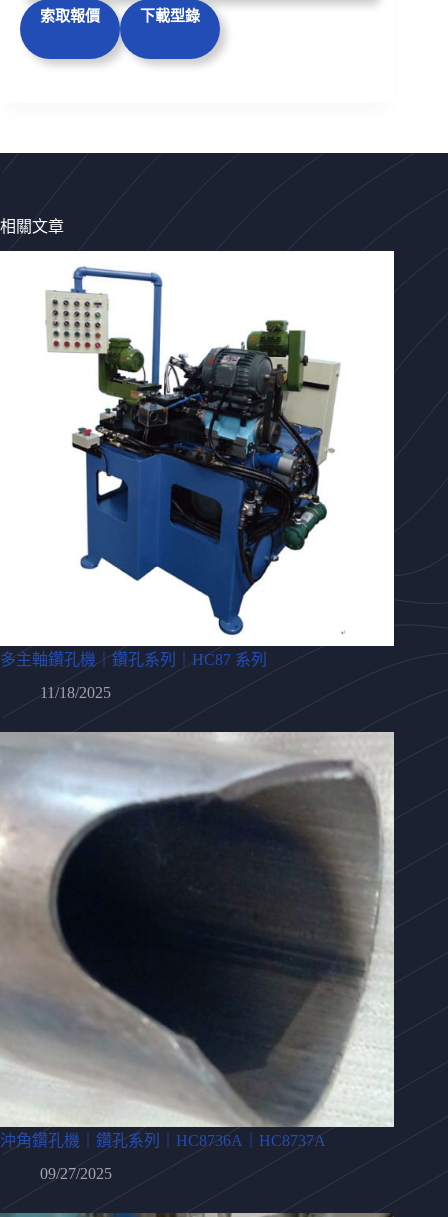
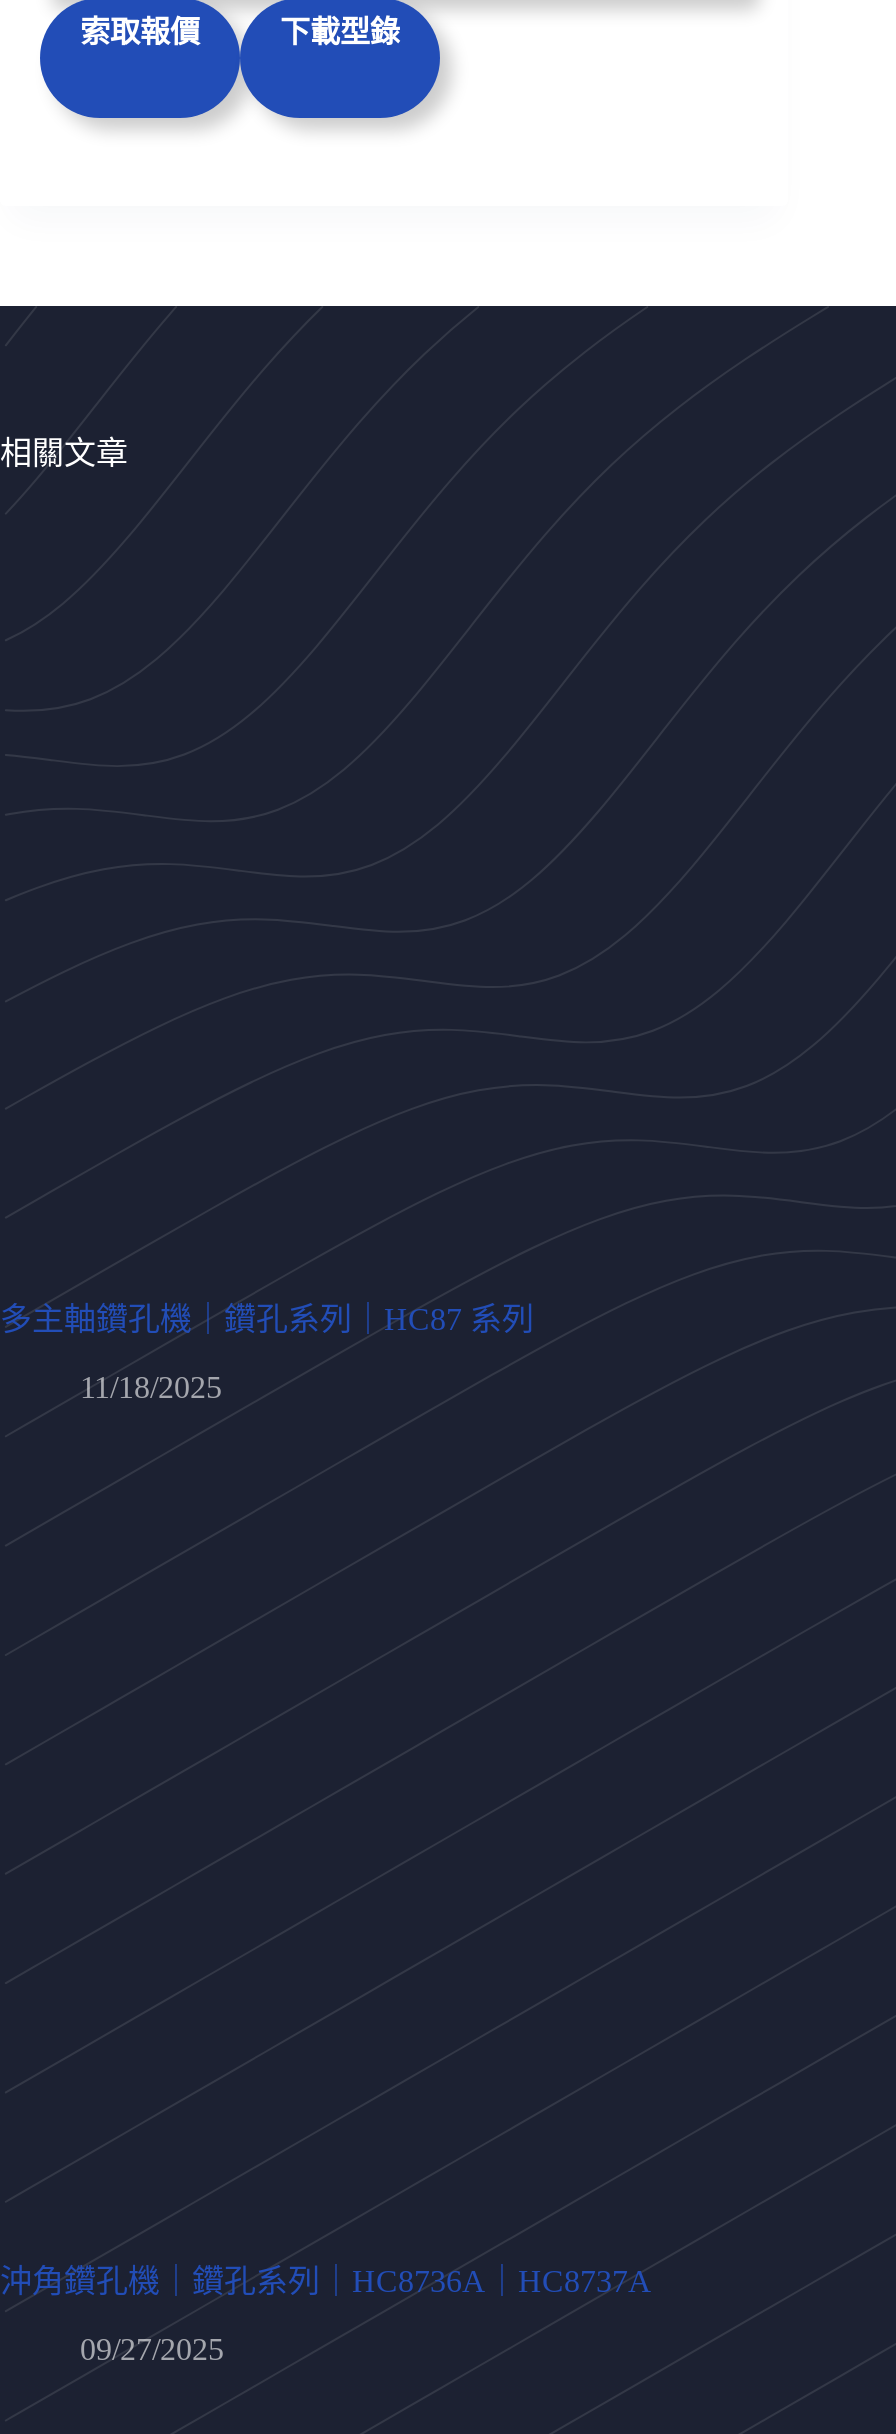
[3,250,395,647] [image] -> none
[3,731,395,1128] [image] -> none

